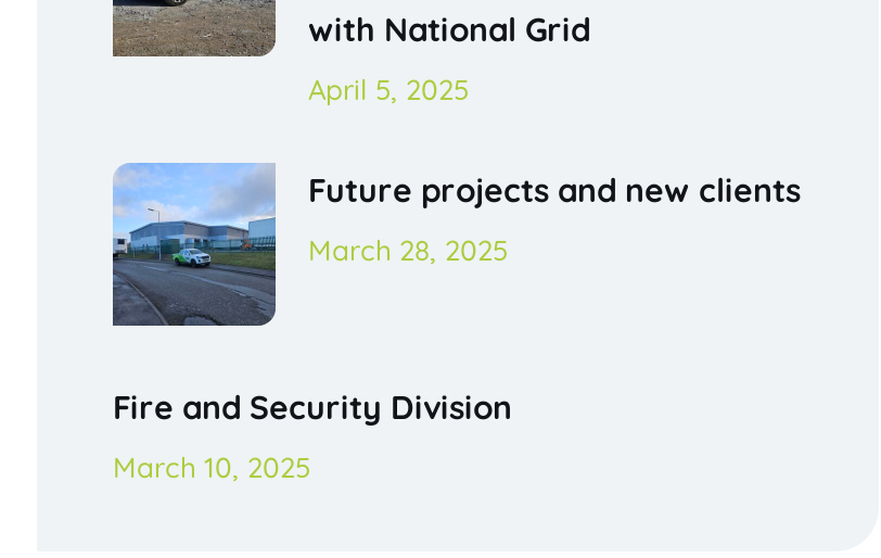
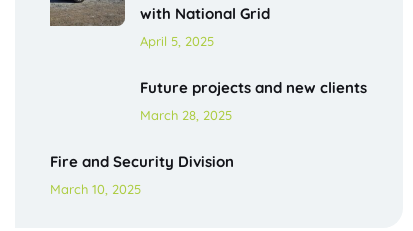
[111,161,278,328] [image] -> none

